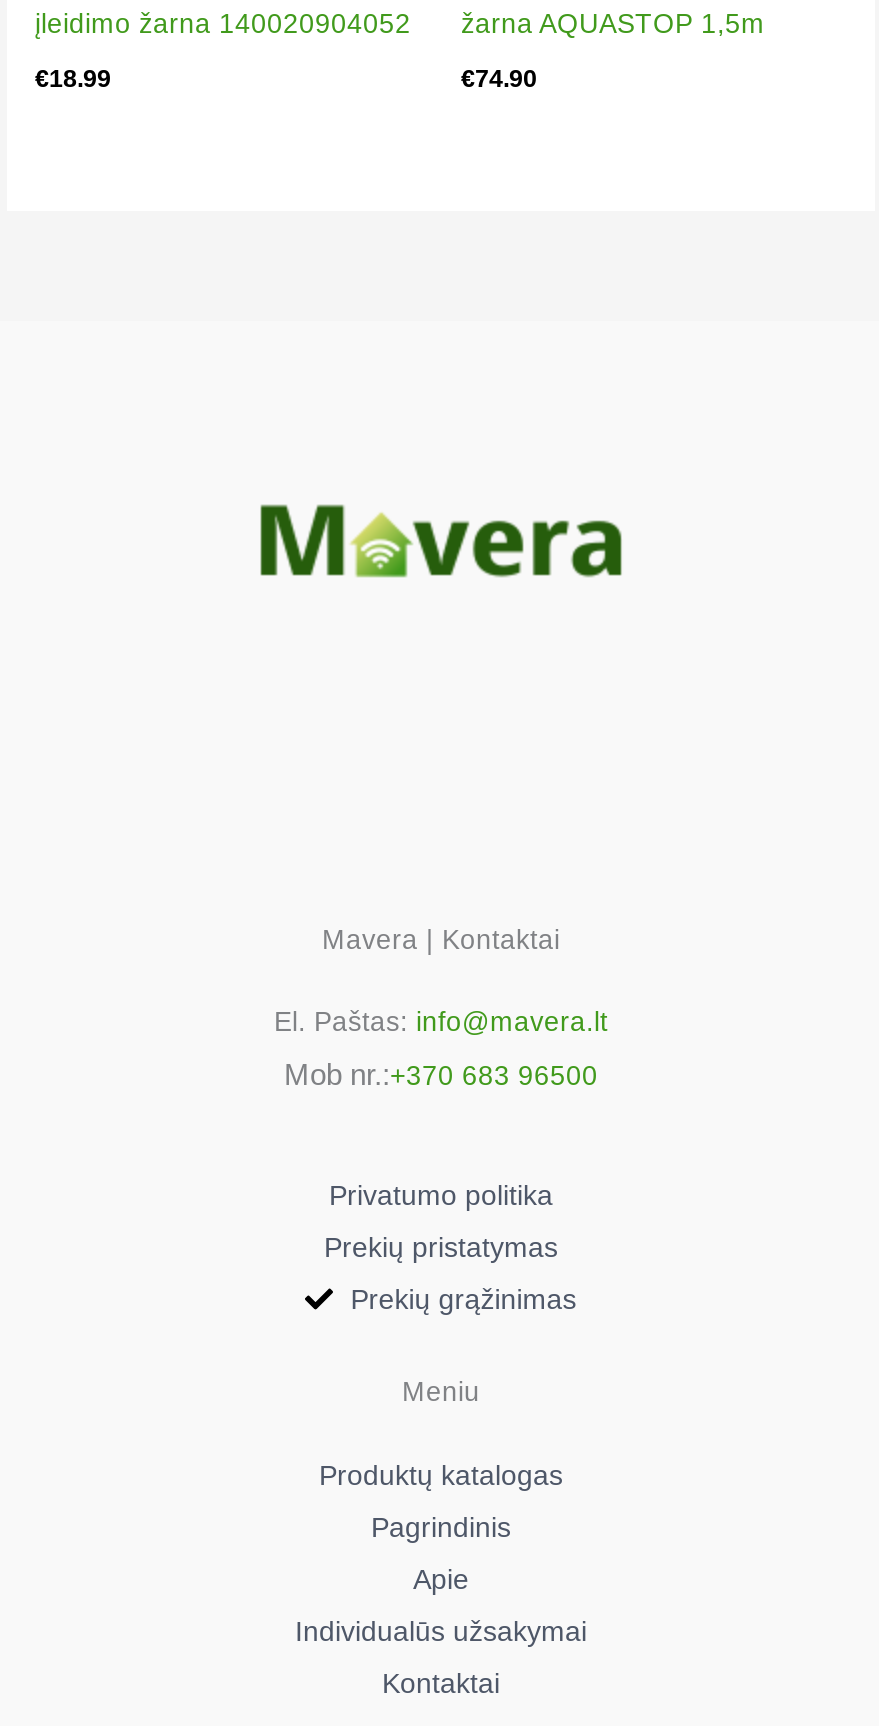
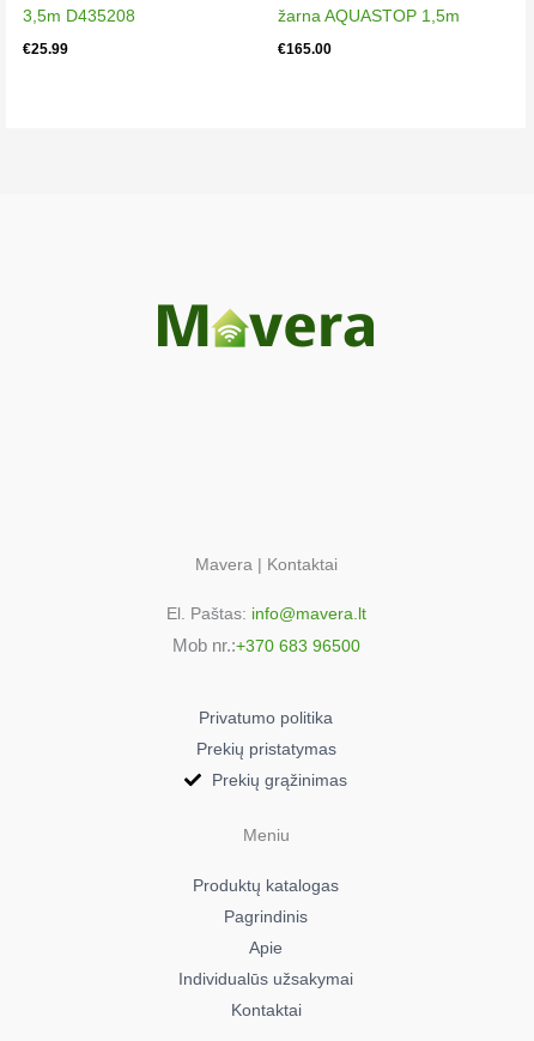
[35,9,411,39] įleidimo žarna 140020904052 -> [23,7,135,25] 3,5m D435208
[35,65,111,93] €18.99 -> [23,40,68,57] €25.99
[461,65,537,93] €74.90 -> [278,40,332,57] €165.00

